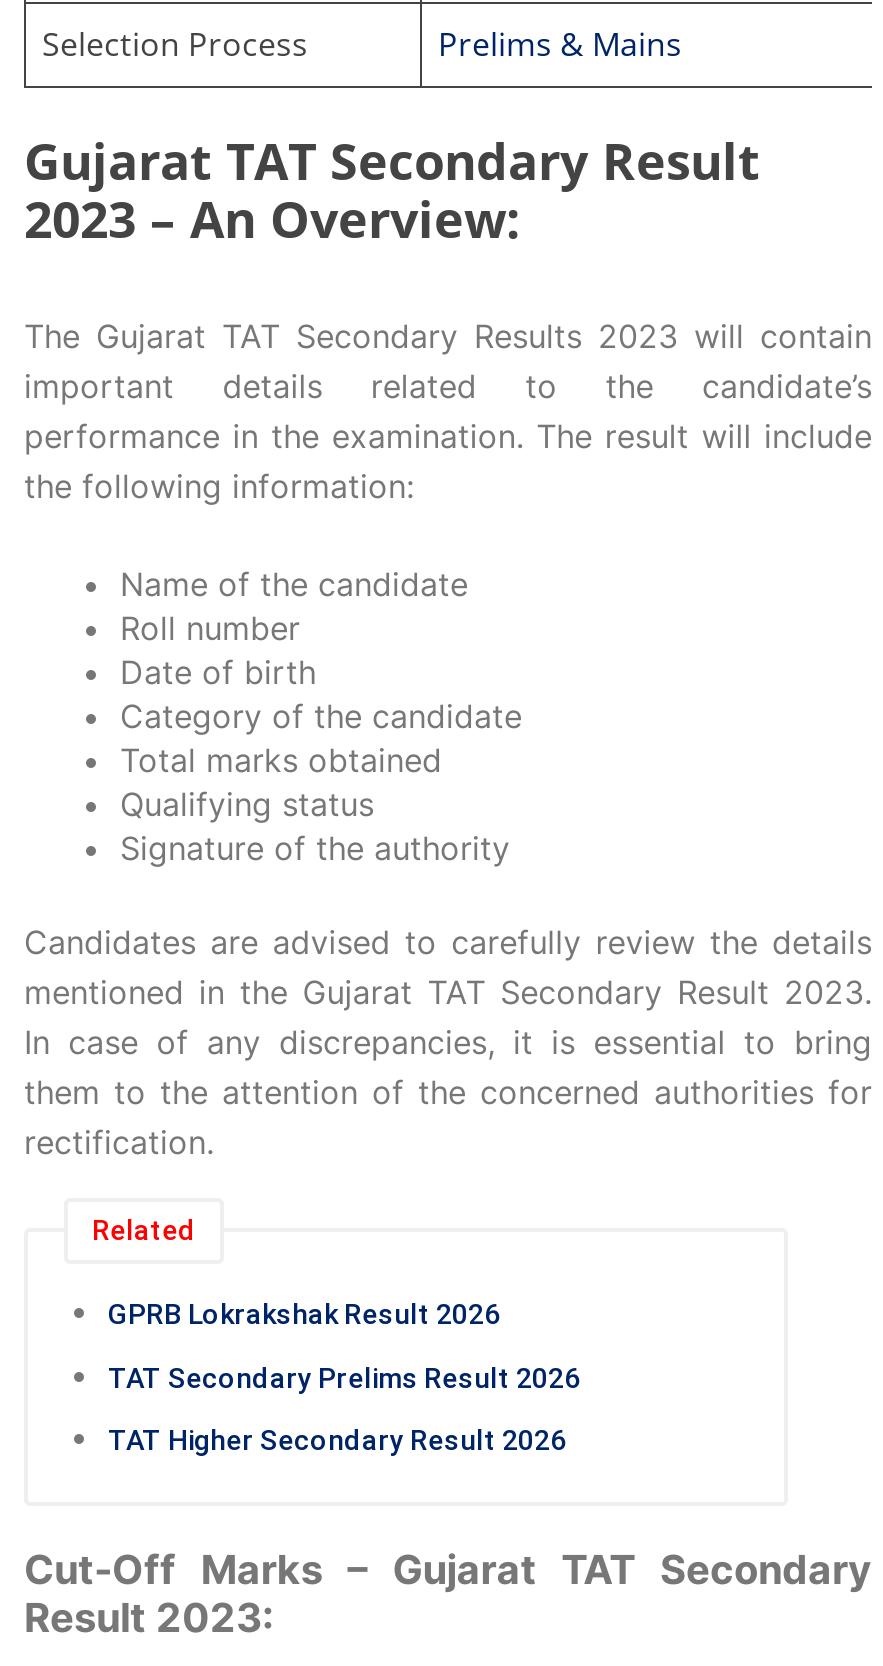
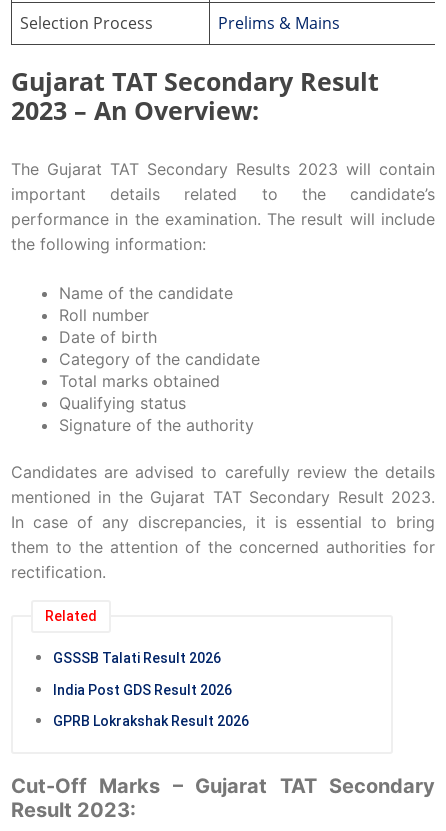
none -> [53,650,232,698] GSSSB Talati Result 2026 | India Post GDS Result 2026
moved [108,1298,500,1330] -> [53,713,249,729]: GPRB Lokrakshak Result 2026
[108,1361,580,1456] TAT Secondary Prelims Result 2026 | TAT Higher Secondary Result 2026 -> none

